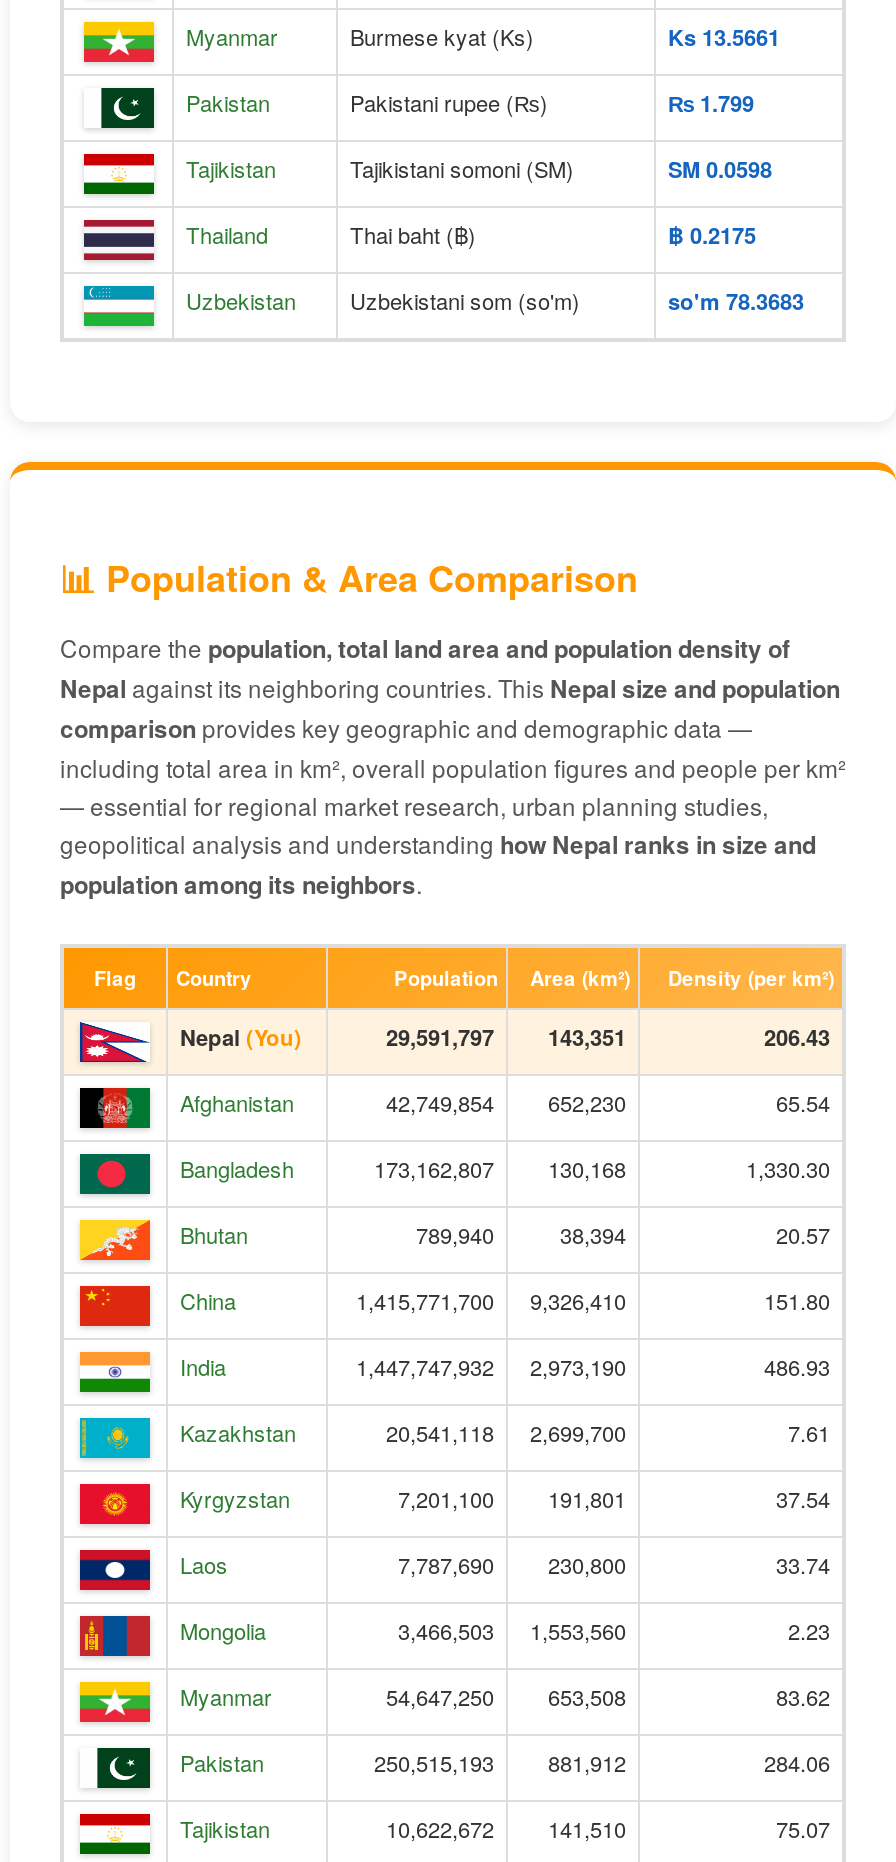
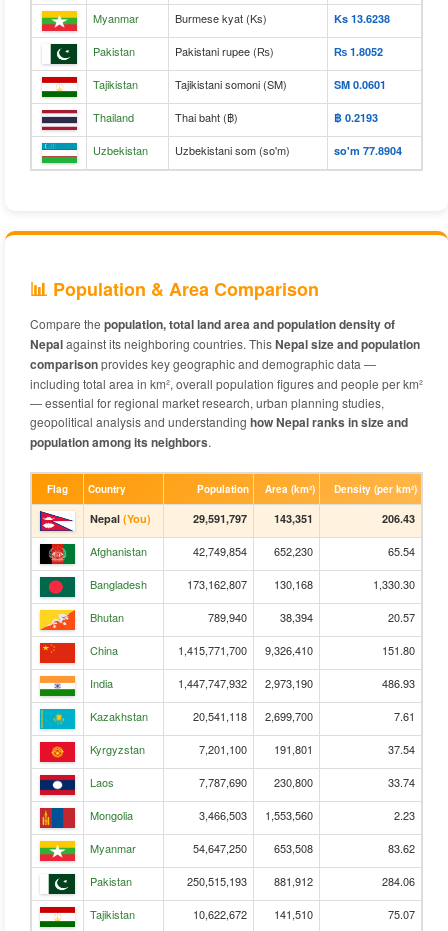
[668,22,780,52] Ks 13.5661 -> [334,11,390,26] Ks 13.6238
[668,88,754,118] ₨ 1.799 -> [334,44,383,59] ₨ 1.8052
[668,154,772,184] SM 0.0598 -> [334,77,386,92] SM 0.0601
[668,220,756,250] ฿ 0.2175 -> [334,110,378,125] ฿ 0.2193
[668,286,804,316] so'm 78.3683 -> [334,143,402,158] so'm 77.8904

